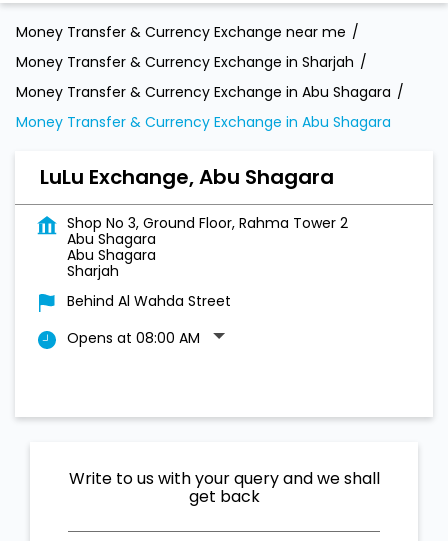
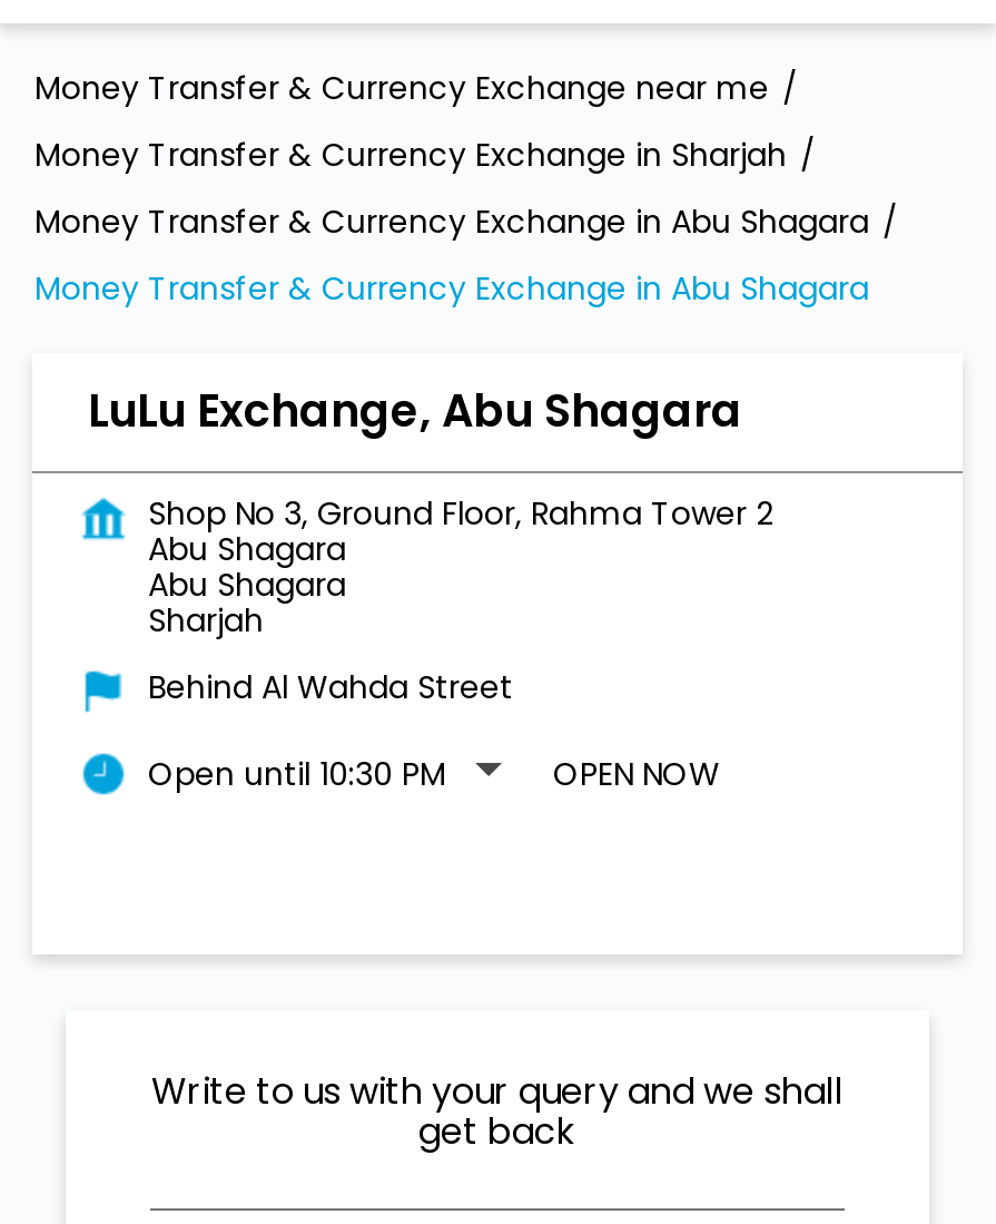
[67,328,200,348] Opens at 08:00 AM -> [148,752,720,796] Open until 10:30 PM | OPEN NOW

